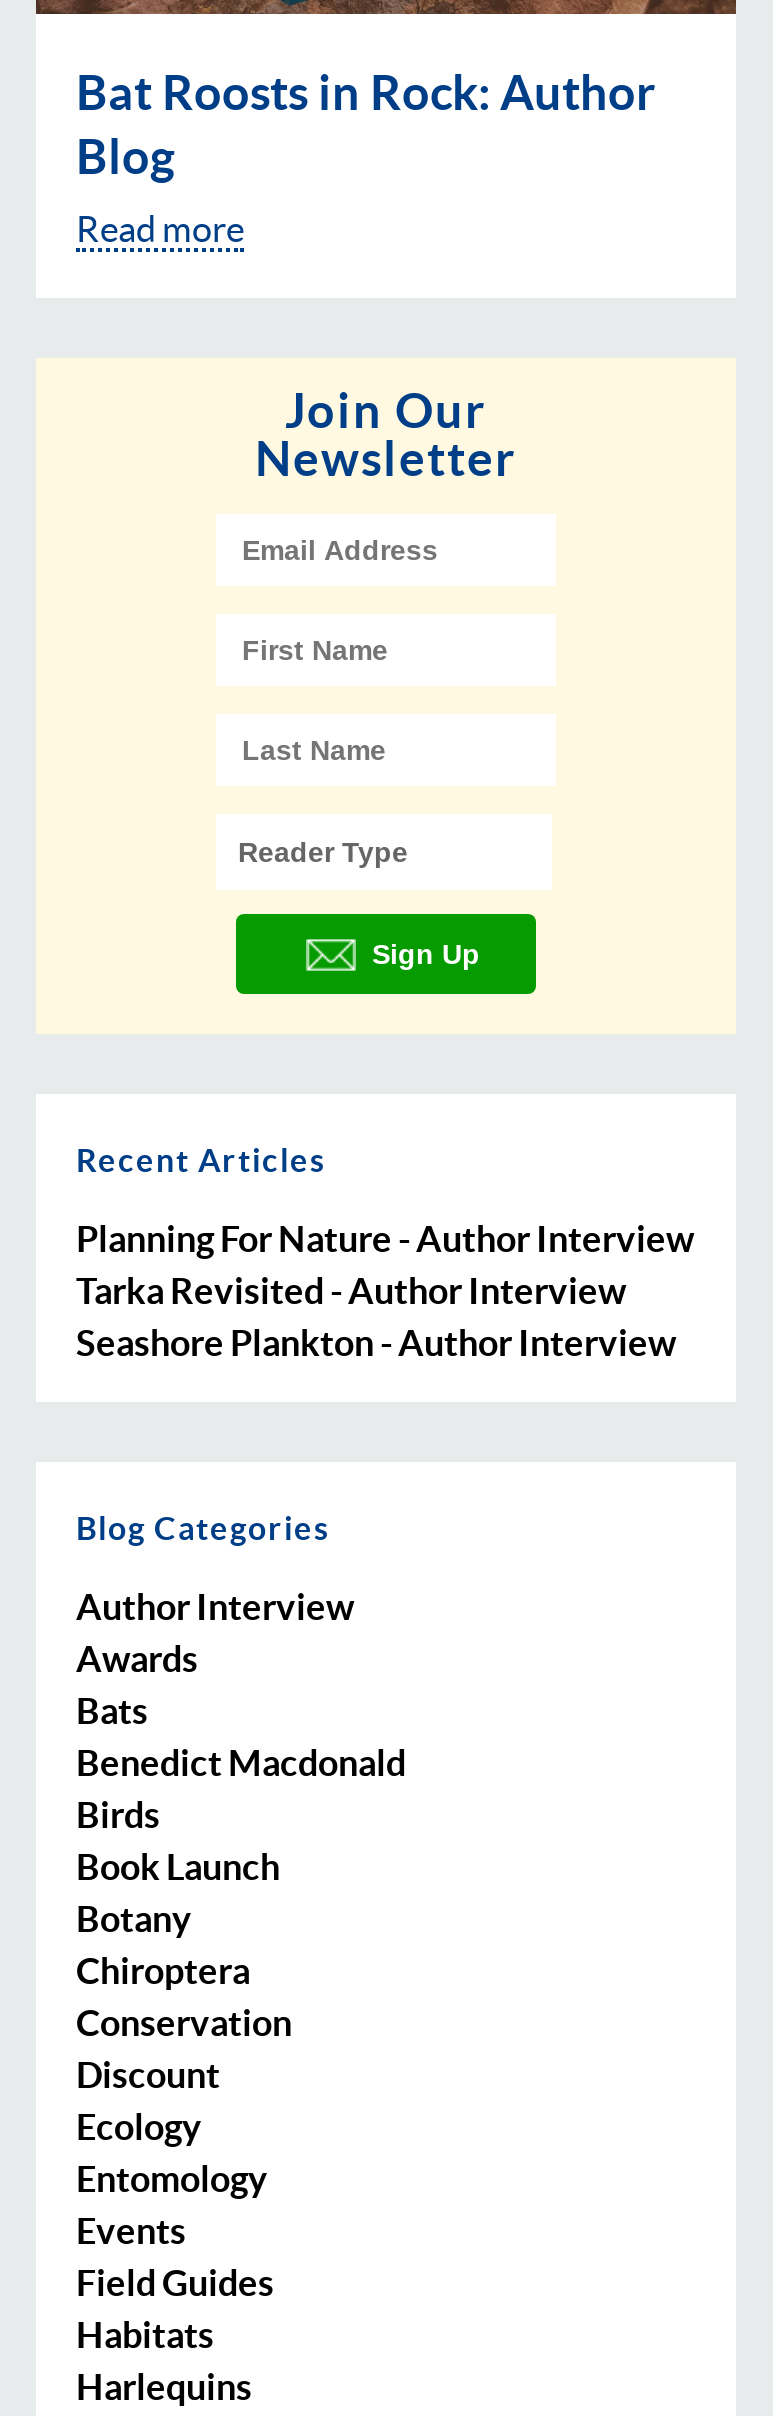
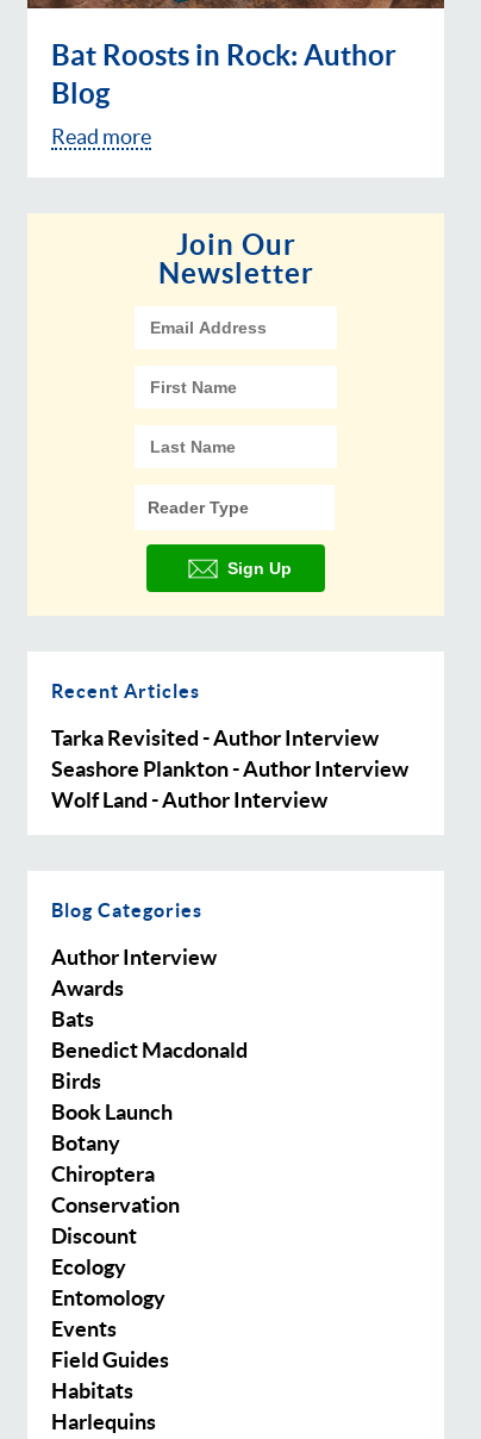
[76,1218,694,1260] Planning For Nature - Author Interview -> none
moved [76,1270,676,1364] -> [51,725,408,781]: Tarka Revisited - Author Interview | Seashore Plankton - Author Interview
none -> [51,787,327,812] Wolf Land - Author Interview

